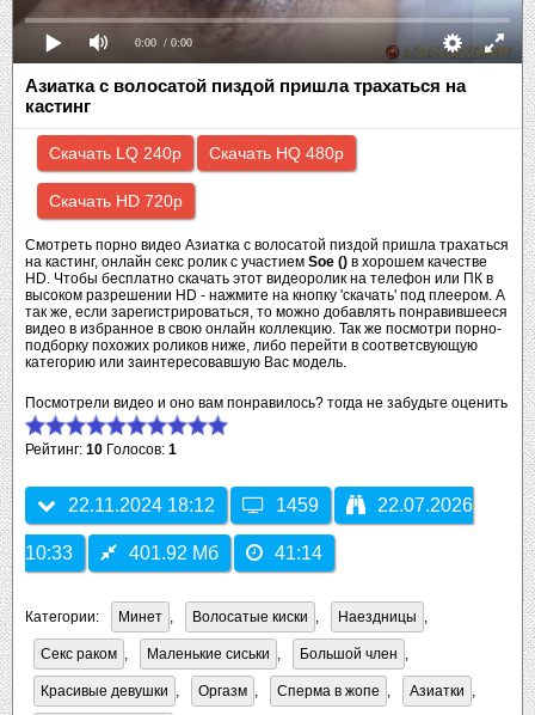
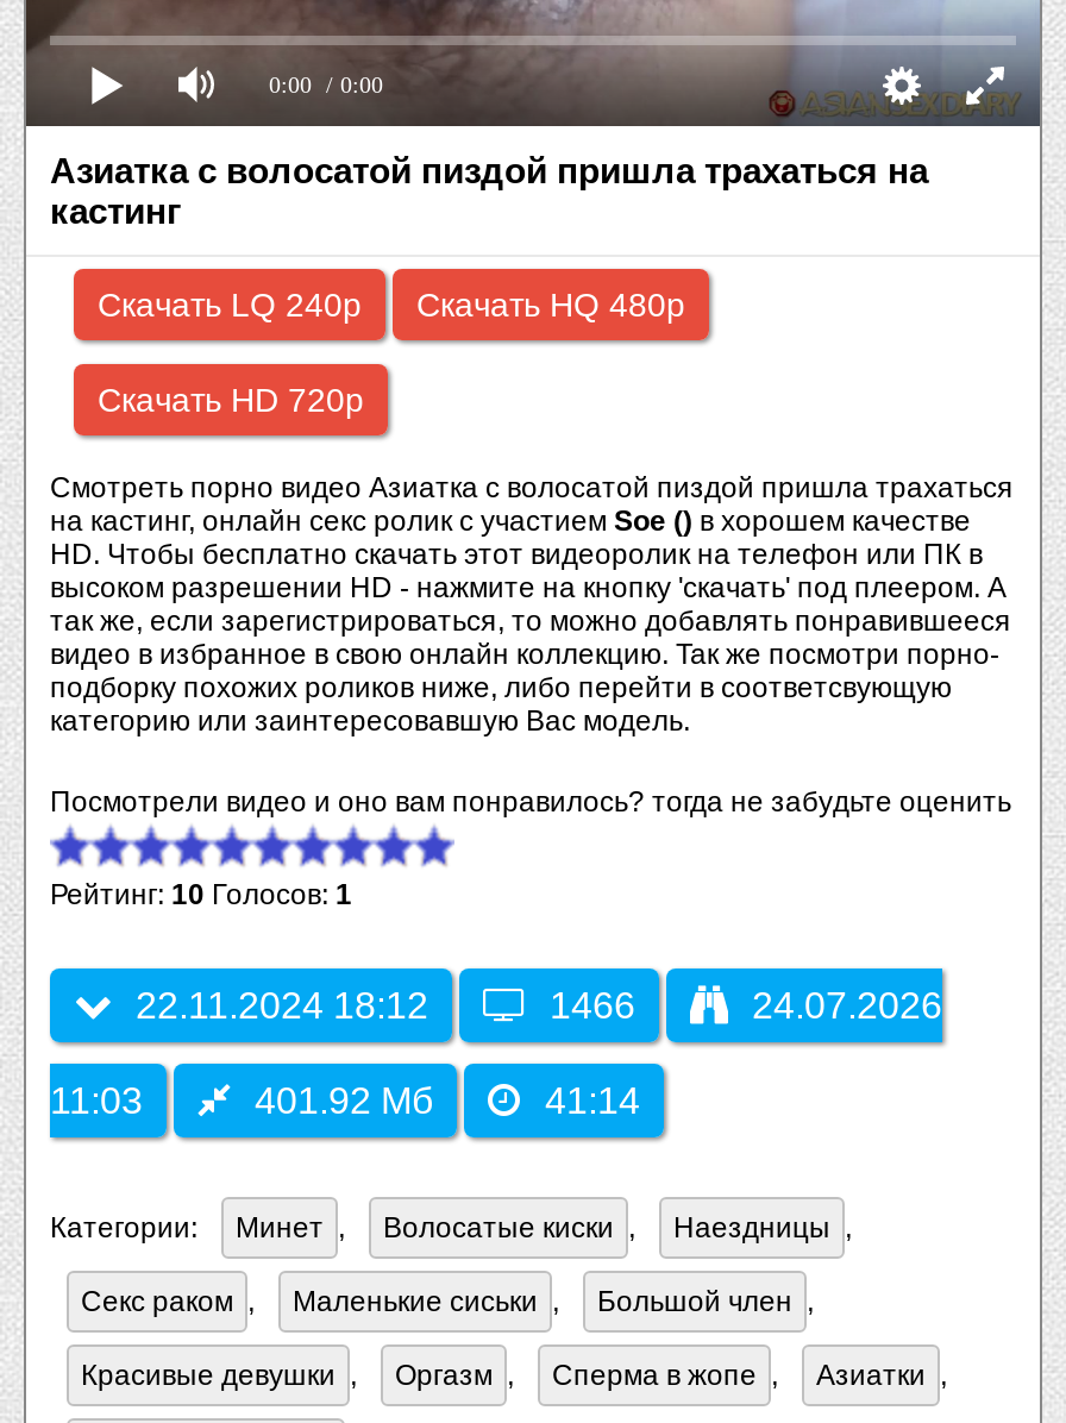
[276,495,319,515] 1459 -> [550,984,635,1025] 1466
[377,495,473,515] 22.07.2026 -> [752,984,942,1025] 24.07.2026
[25,542,73,563] 10:33 -> [50,1079,143,1120] 11:03

